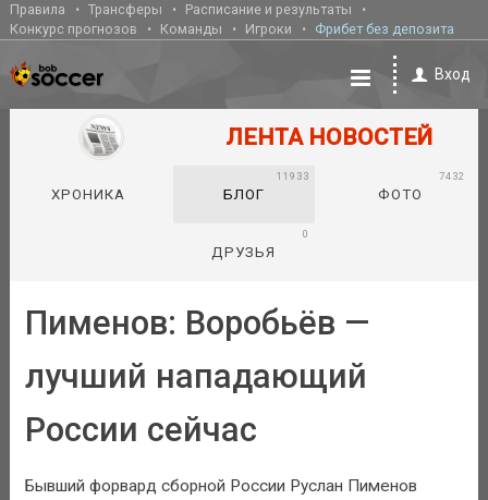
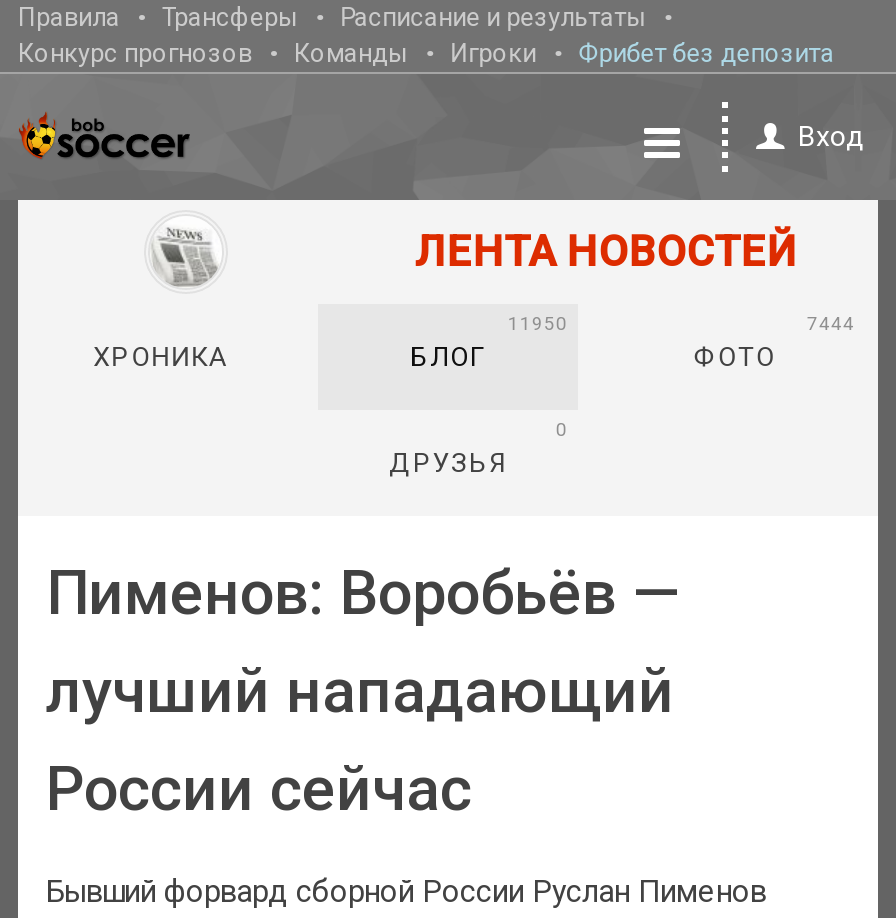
[277,169,309,181] 11933 -> [508,311,568,333] 11950
[439,169,465,181] 7432 -> [806,311,854,333] 7444

